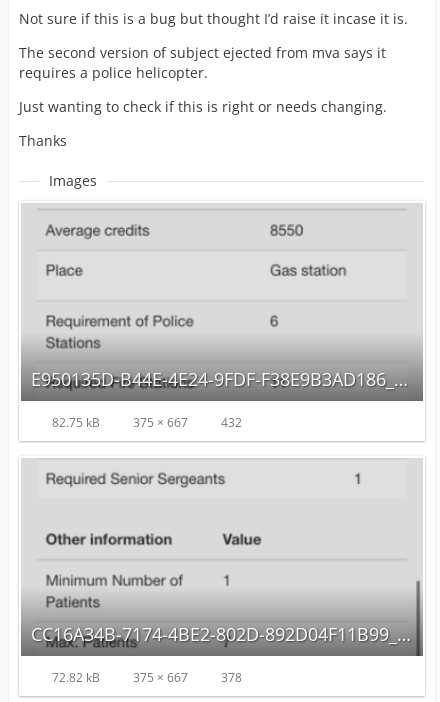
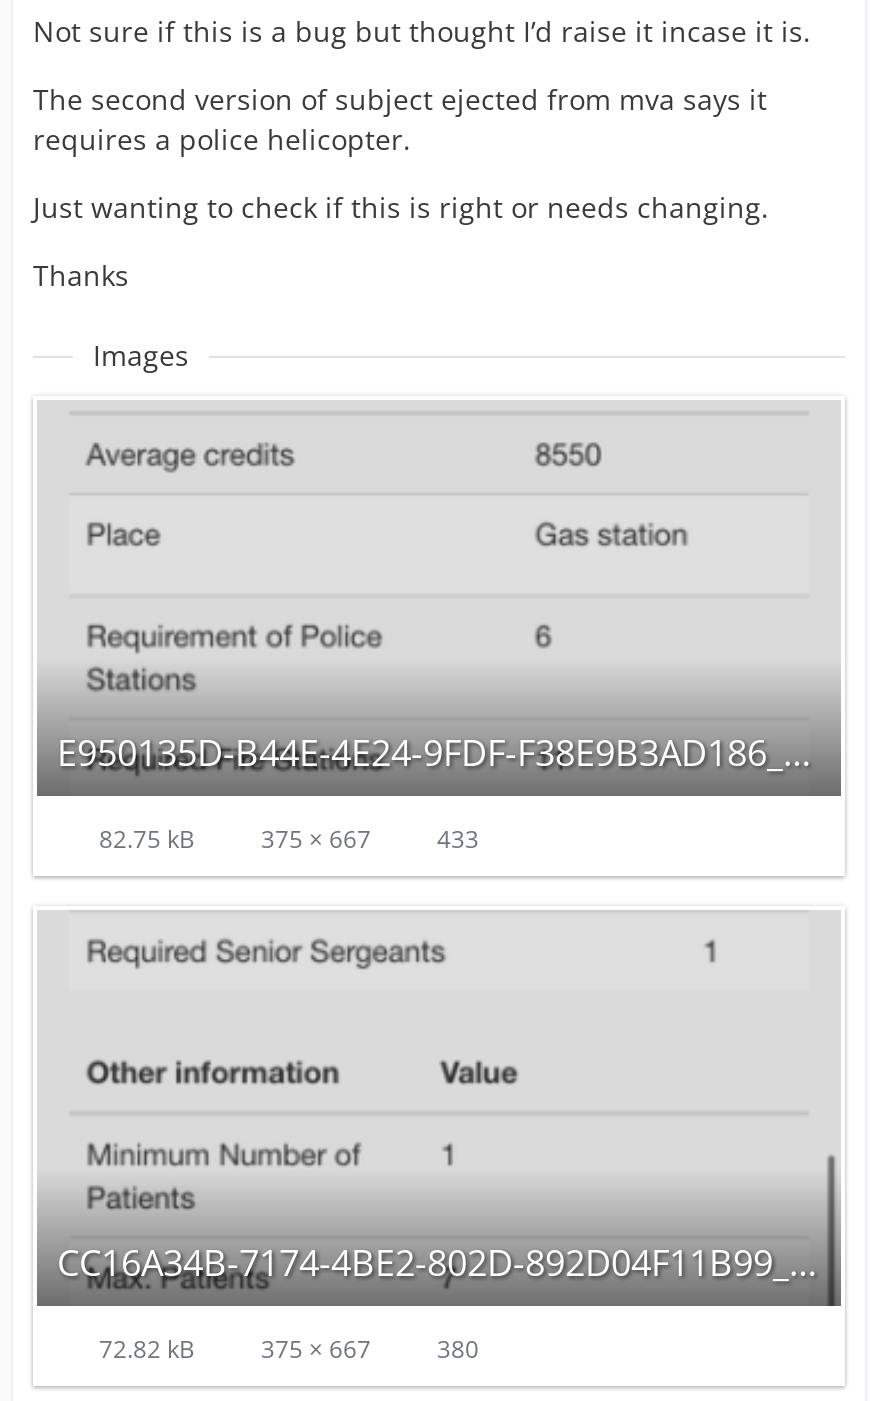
[49,414,242,431] 82.75 kB 375 × 667 432 -> [93,822,479,856] 82.75 kB 375 × 667 433
[49,669,242,686] 72.82 kB 375 × 667 378 -> [93,1332,479,1366] 72.82 kB 375 × 667 380

